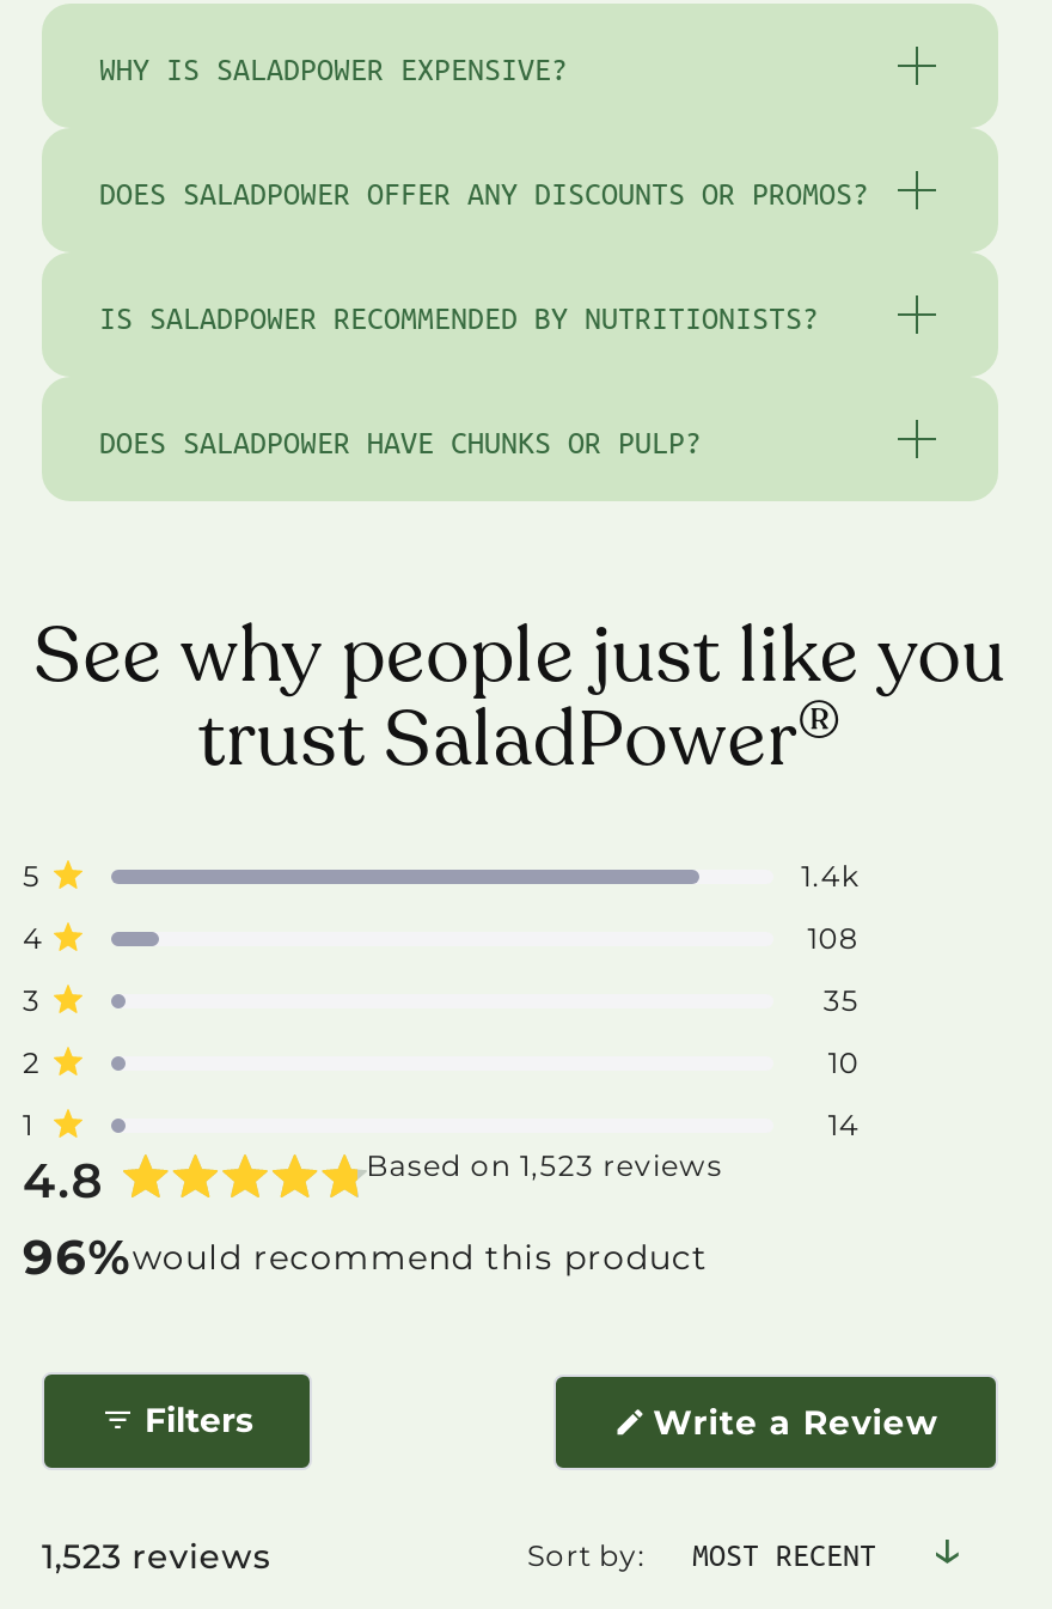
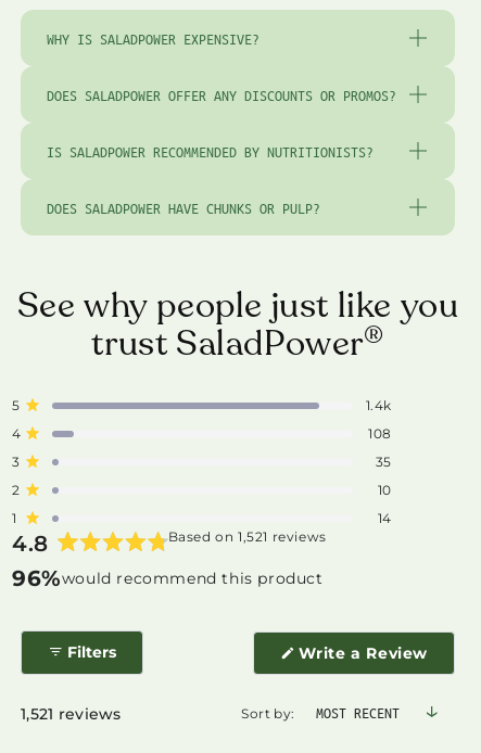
[366,1147,723,1183] Based on 1,523 reviews -> [168,528,327,545] Based on 1,521 reviews
[42,1535,270,1578] 1,523 reviews -> [21,704,121,724] 1,521 reviews

